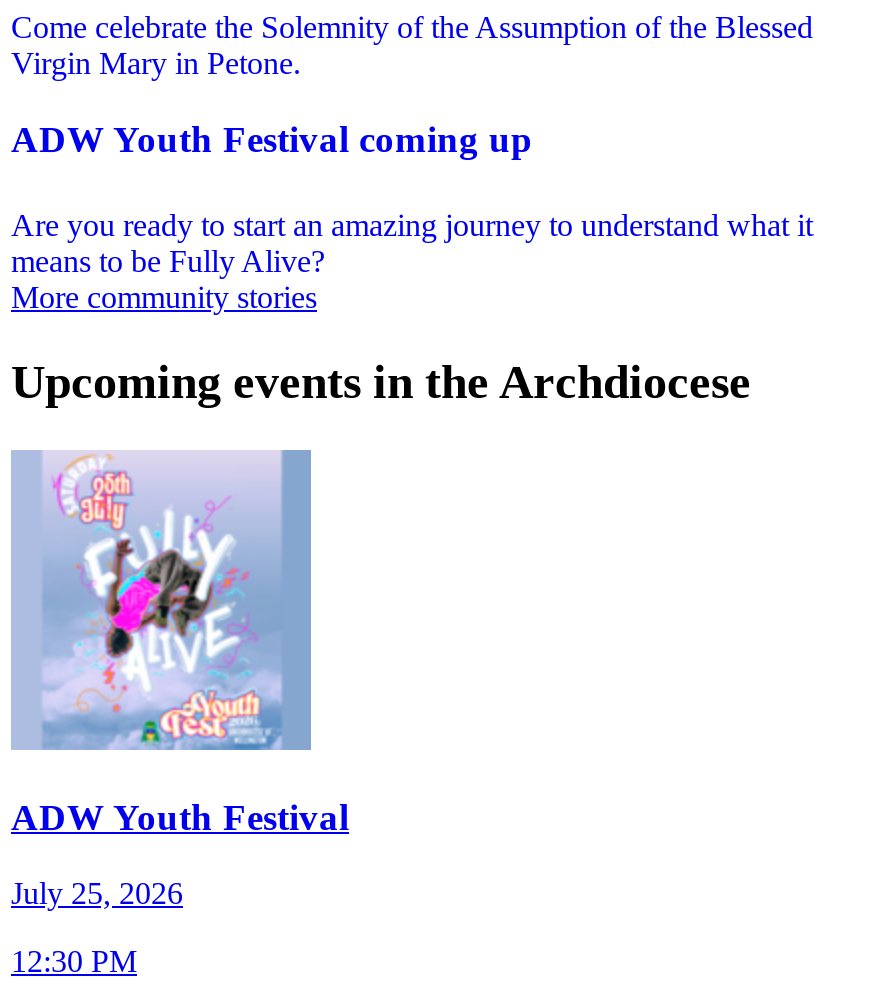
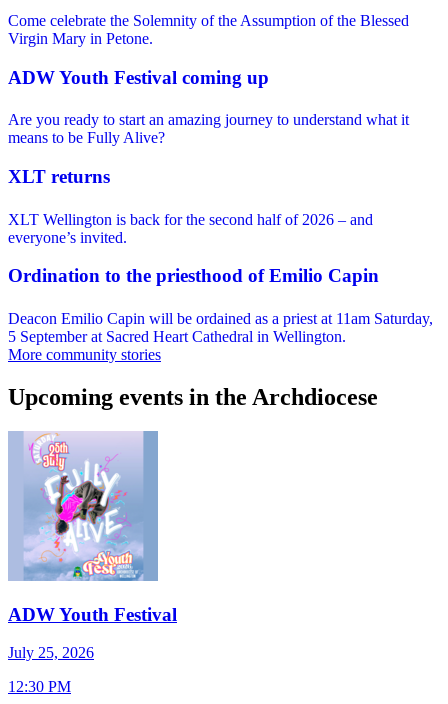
none -> [8,166,433,345] XLT returns | XLT Wellington is back for the second half of 2026 – and | everyone’s invited. | Ordination to the priesthood of Emilio Capin | Deacon Emilio Capin will be ordained as a priest at 11am Saturday, | 5 September at Sacred Heart Cathedral in Wellington.

